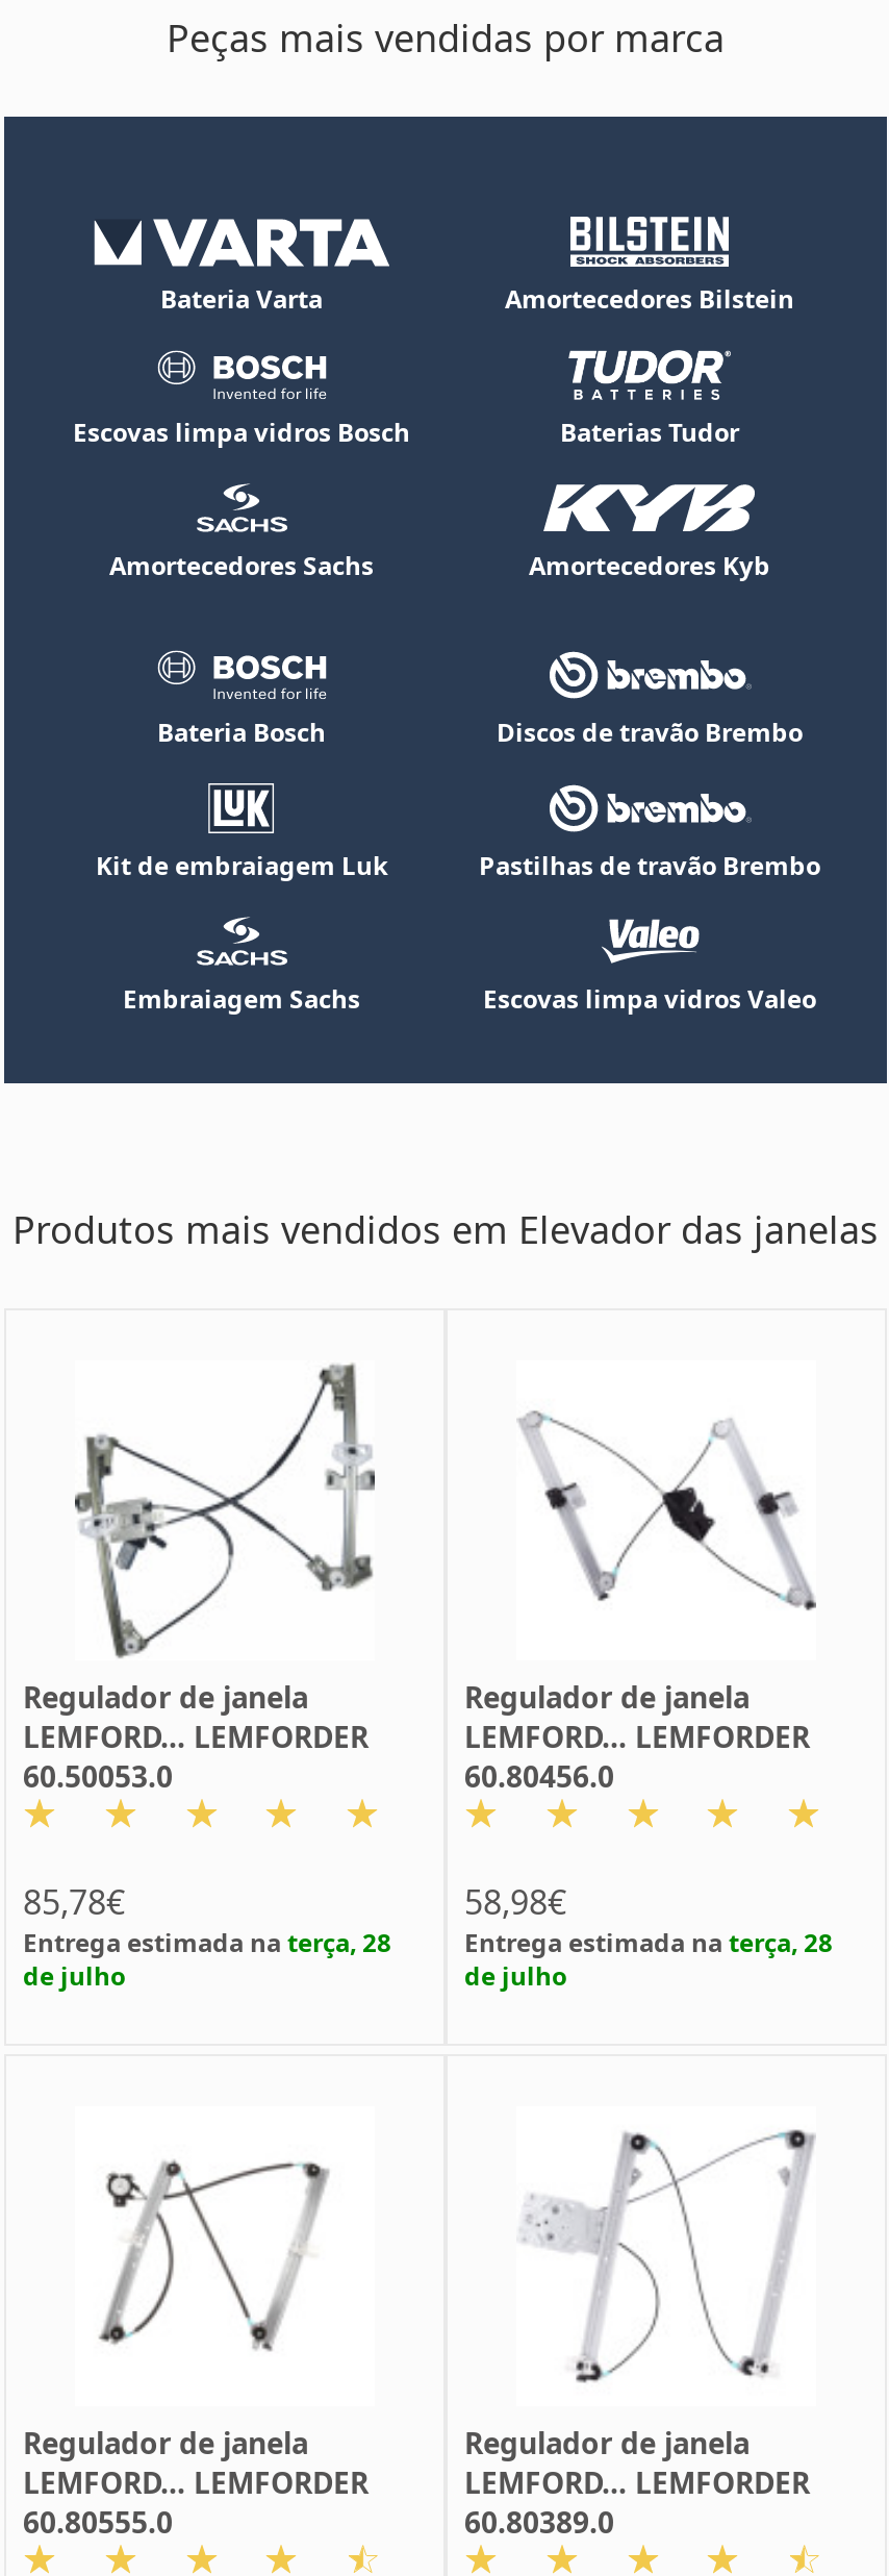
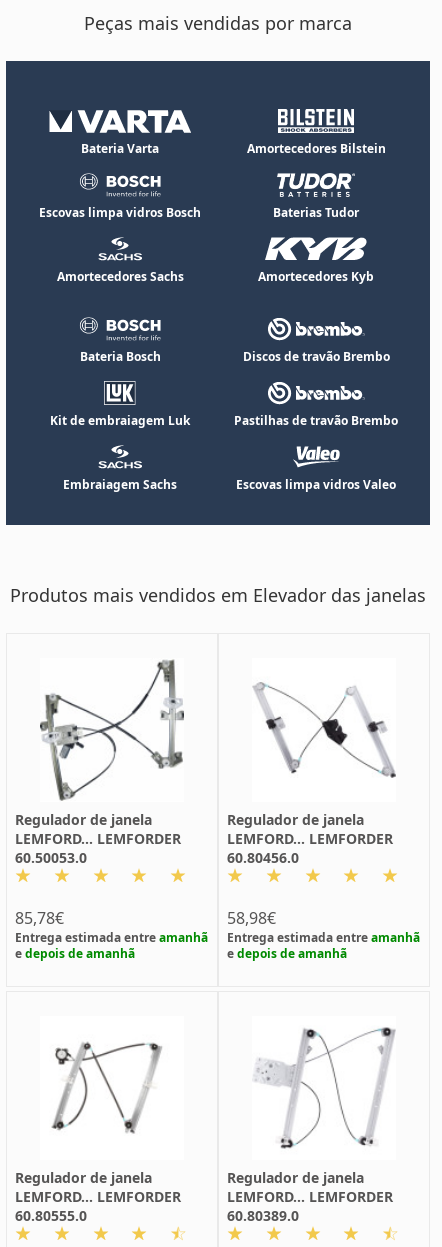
[23,1925,391,1994] Entrega estimada na terça, 28 | de julho -> [15,929,208,962] Entrega estimada entre amanhã | e depois de amanhã
[464,1925,833,1994] Entrega estimada na terça, 28 | de julho -> [227,929,420,962] Entrega estimada entre amanhã | e depois de amanhã

